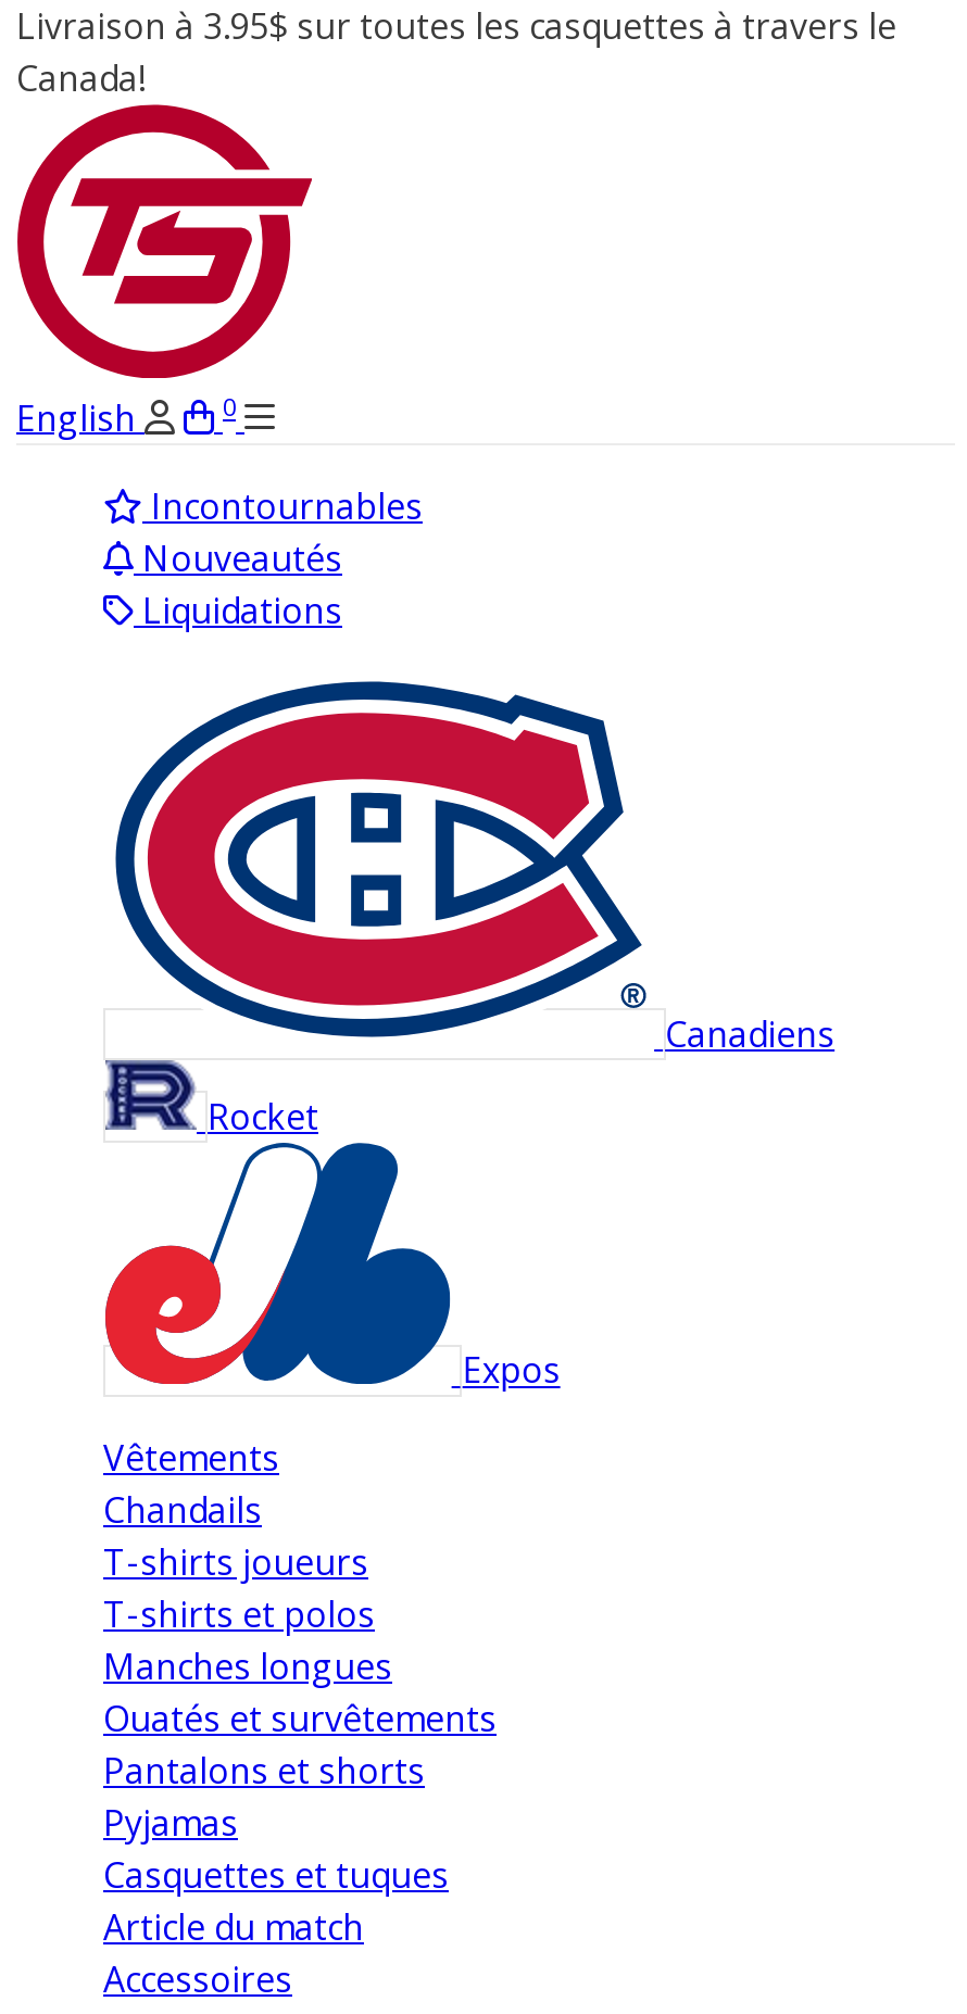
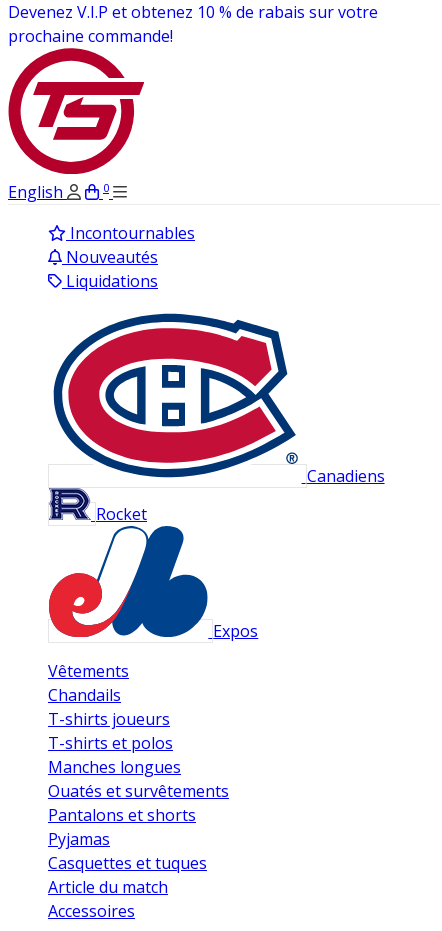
[16,2,896,102] Livraison à 3.95$ sur toutes les casquettes à travers le | Canada! -> [8,1,378,47] Devenez V.I.P et obtenez 10 % de rabais sur votre | prochaine commande!

